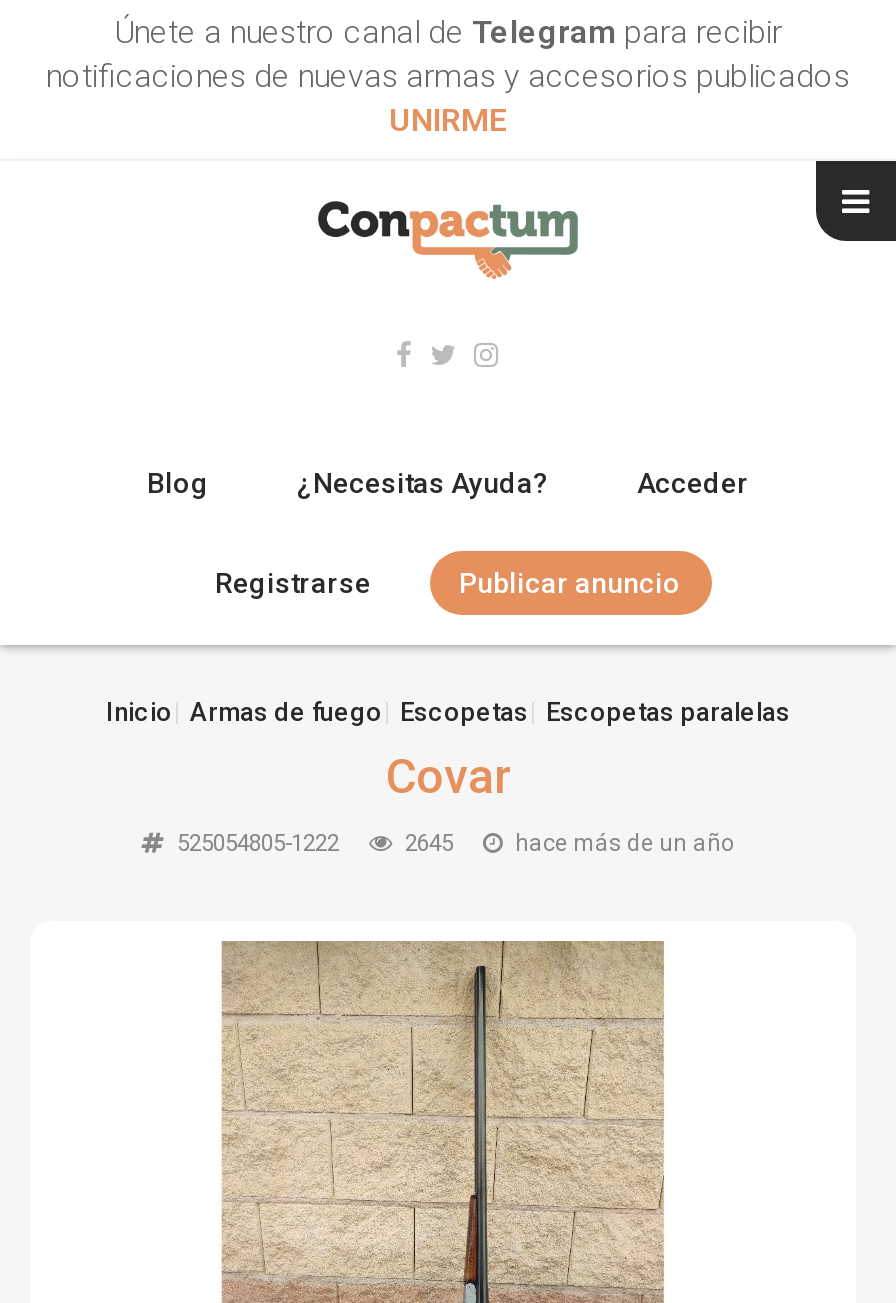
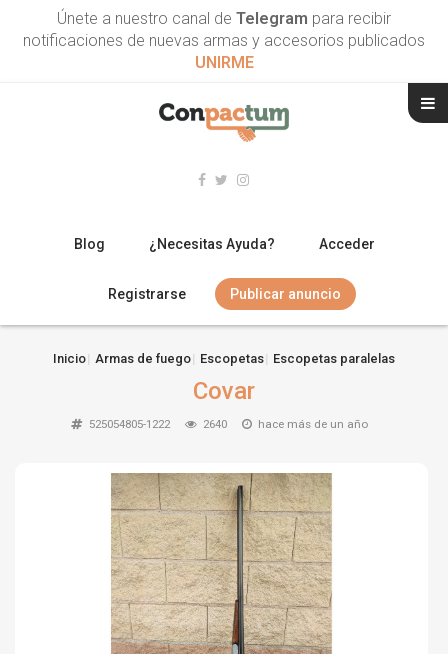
[405,829,453,857] 2645 -> [202,417,226,431] 2640

